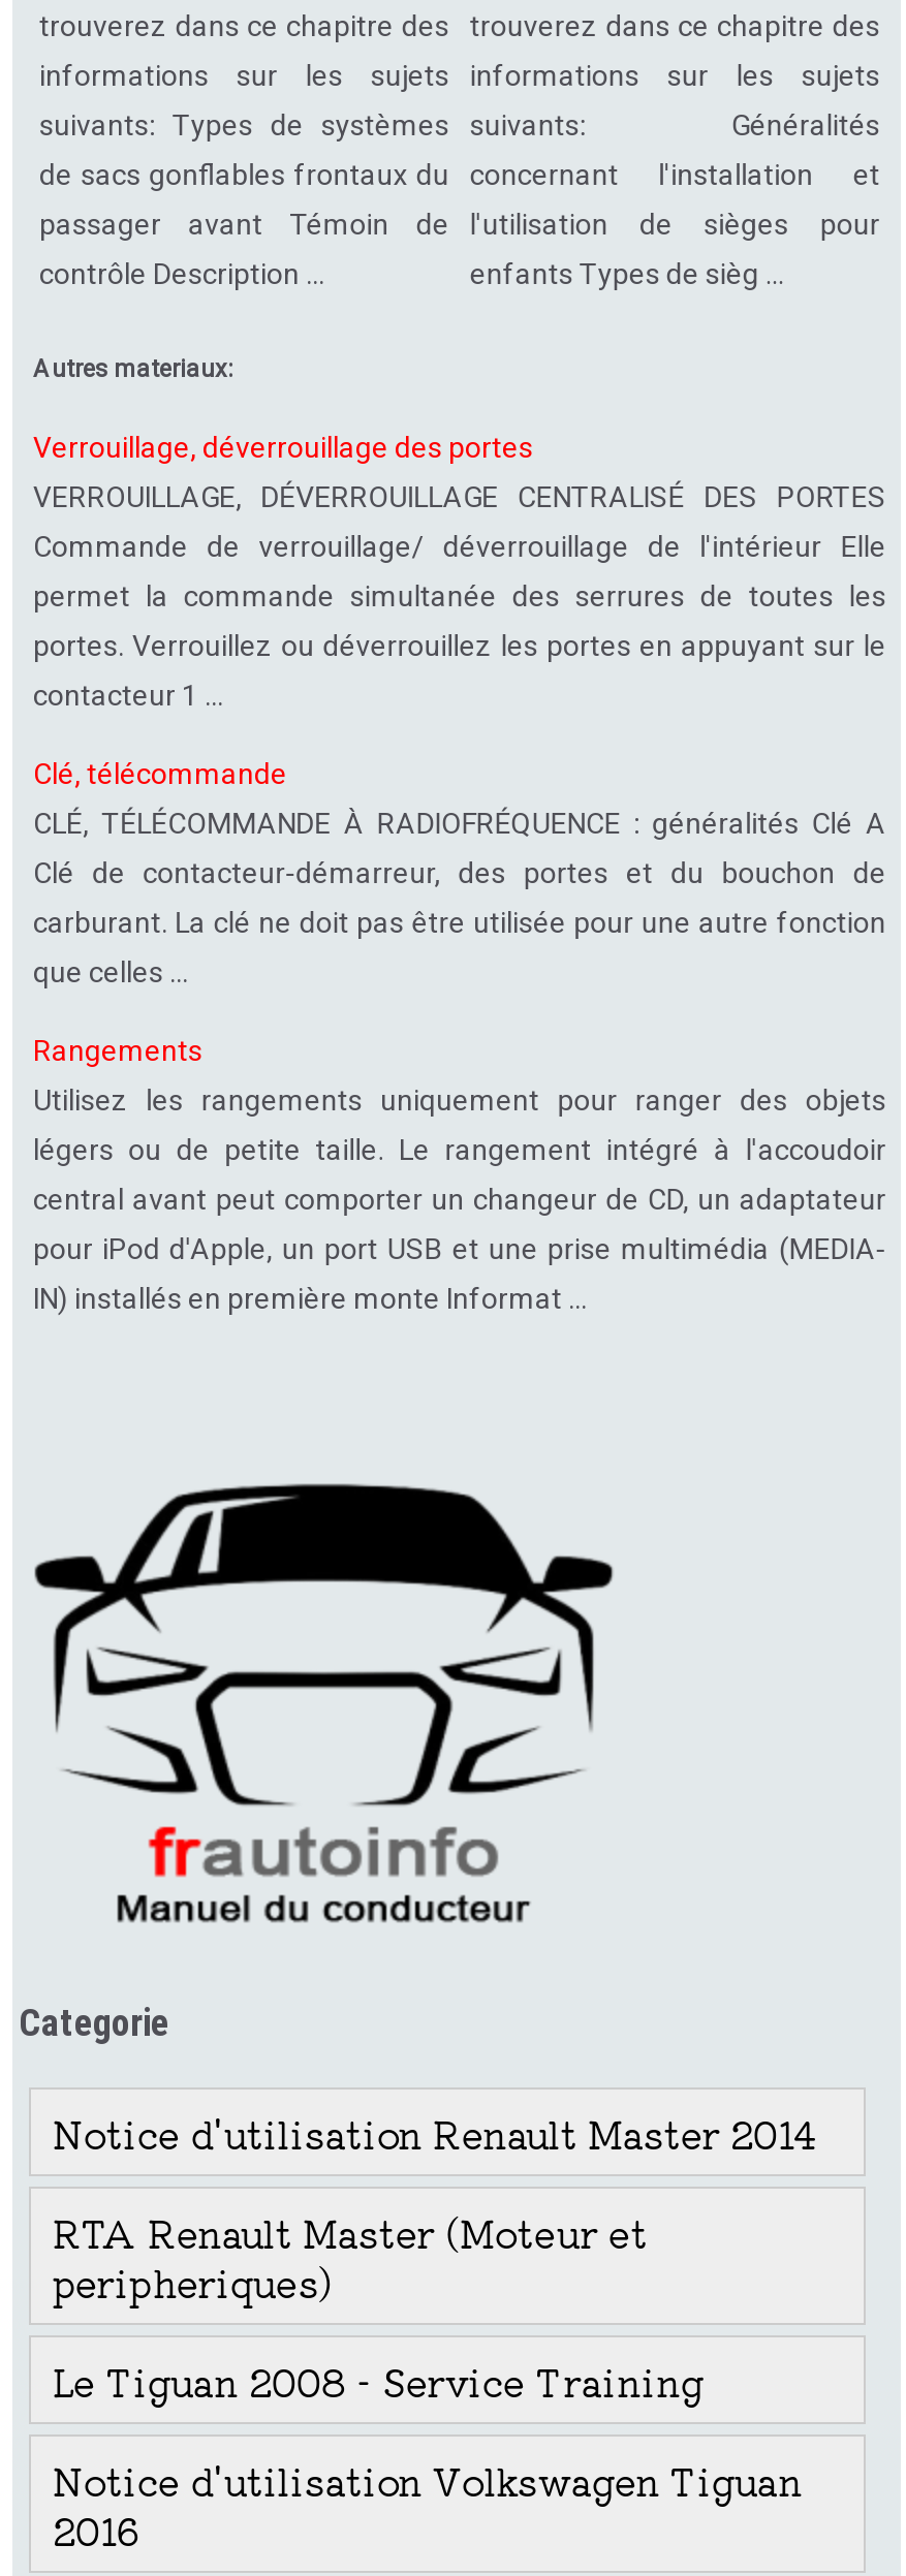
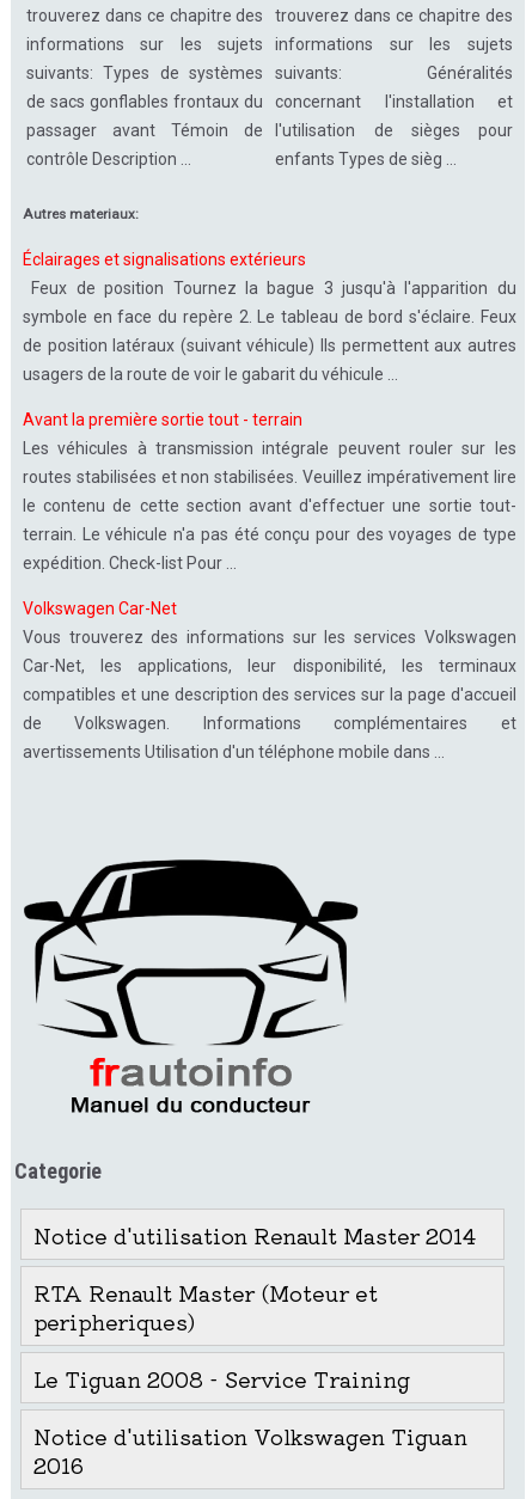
[33,430,533,463] Verrouillage, déverrouillage des portes -> [23,250,306,269] Éclairages et signalisations extérieurs
[33,480,886,513] VERROUILLAGE, DÉVERROUILLAGE CENTRALISÉ DES PORTES -> [23,278,516,297] Feux de position Tournez la bague 3 jusqu'à l'apparition du
[33,529,886,563] Commande de verrouillage/ déverrouillage de l'intérieur Elle -> [23,307,516,326] symbole en face du repère 2. Le tableau de bord s'éclaire. Feux
[33,579,886,612] permet la commande simultanée des serrures de toutes les -> [23,336,516,355] de position latéraux (suivant véhicule) Ils permettent aux autres
[33,629,886,662] portes. Verrouillez ou déverrouillez les portes en appuyant sur le -> [23,364,398,383] usagers de la route de voir le gabarit du véhicule ...
[33,678,223,711] contacteur 1 ... -> [23,410,302,429] Avant la première sortie tout - terrain
[33,757,287,790] Clé, télécommande -> [23,438,516,458] Les véhicules à transmission intégrale peuvent rouler sur les
[33,806,886,839] CLÉ, TÉLÉCOMMANDE À RADIOFRÉQUENCE : généralités Clé A -> [23,467,516,486] routes stabilisées et non stabilisées. Veuillez impérativement lire
[33,856,886,889] Clé de contacteur-démarreur, des portes et du bouchon de -> [23,496,516,515] le contenu de cette section avant d'effectuer une sortie tout-
[33,905,886,938] carburant. La clé ne doit pas être utilisée pour une autre fonction -> [23,525,516,544] terrain. Le véhicule n'a pas été conçu pour des voyages de type
[33,955,188,988] que celles ... -> [23,553,237,572] expédition. Check-list Pour ...
[33,1033,202,1067] Rangements -> [23,599,177,618] Volkswagen Car-Net
[33,1083,886,1116] Utilisez les rangements uniquement pour ranger des objets -> [23,627,516,646] Vous trouverez des informations sur les services Volkswagen
[33,1133,886,1166] légers ou de petite taille. Le rangement intégré à l'accoudoir -> [23,656,516,675] Car-Net, les applications, leur disponibilité, les terminaux
[33,1182,886,1215] central avant peut comporter un changeur de CD, un adaptateur -> [23,685,516,704] compatibles et une description des services sur la page d'accueil
[33,1232,886,1265] pour iPod d'Apple, un port USB et une prise multimédia (MEDIA- -> [23,713,516,733] de Volkswagen. Informations complémentaires et
[33,1281,587,1314] IN) installés en première monte Informat ... -> [23,742,445,761] avertissements Utilisation d'un téléphone mobile dans ...

